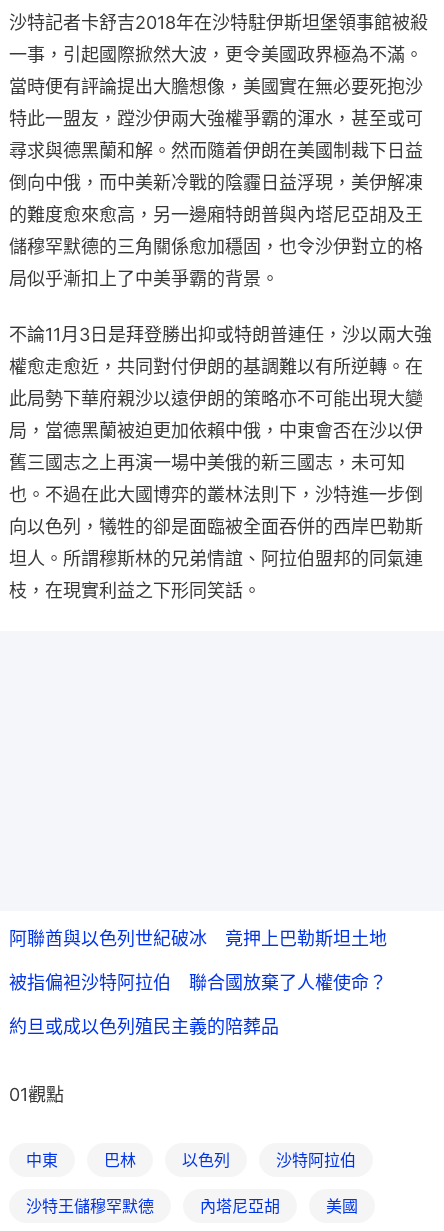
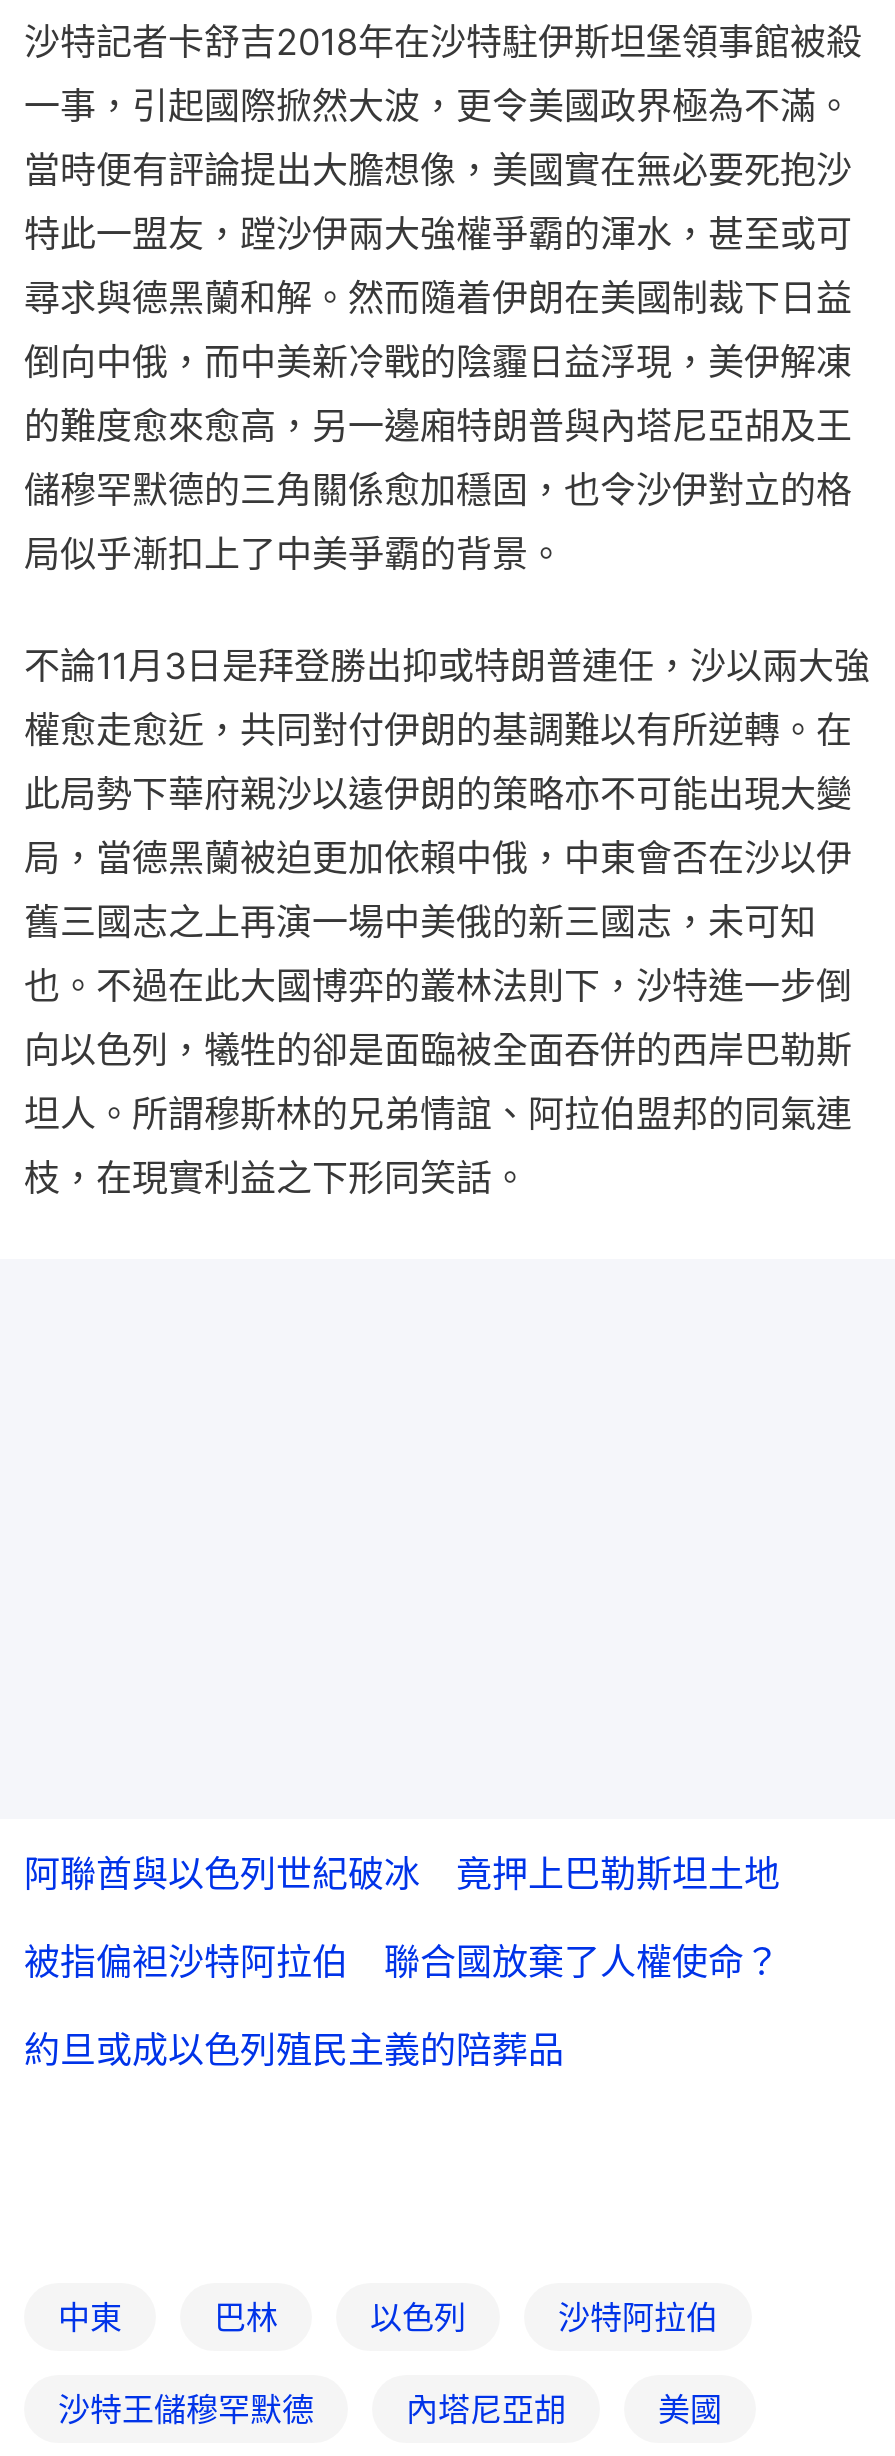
[9,1084,64,1105] 01觀點 -> none

